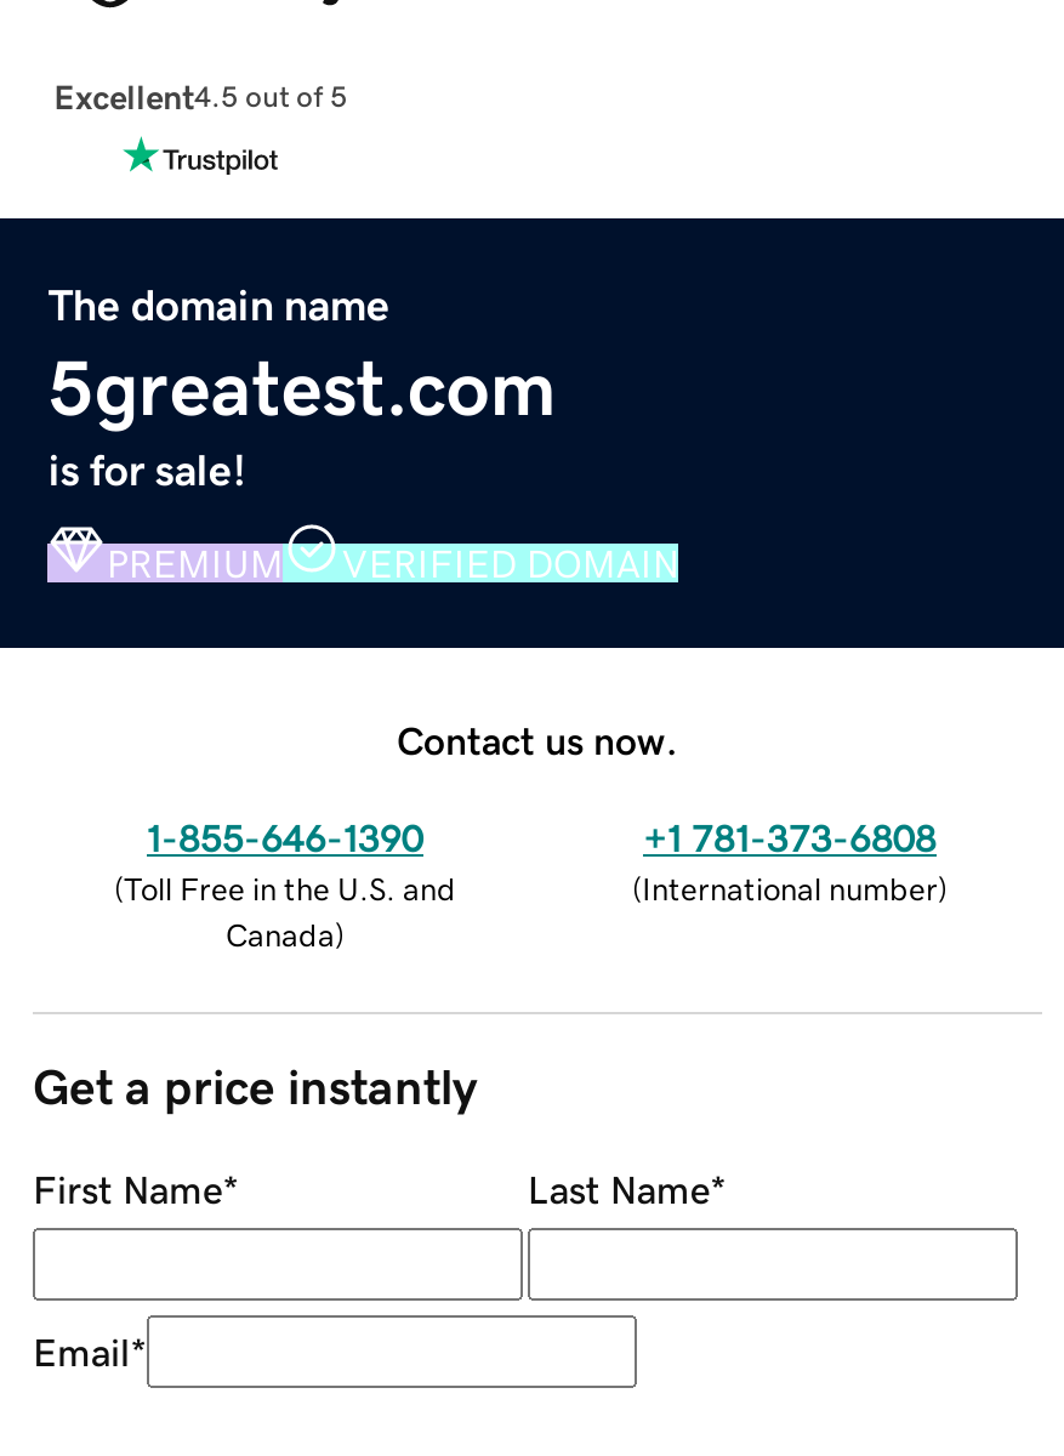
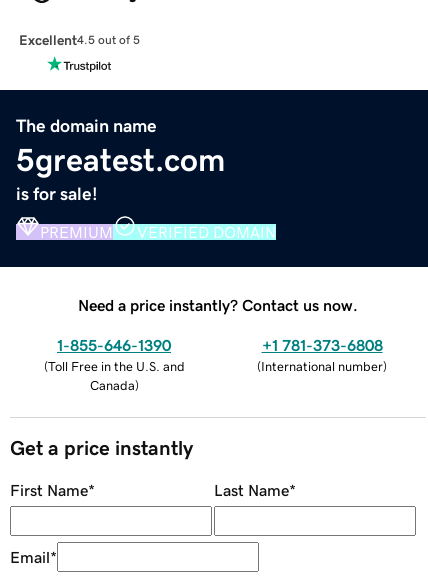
[397,720,678,759] Contact us now. -> [78,297,358,313] Need a price instantly? Contact us now.

